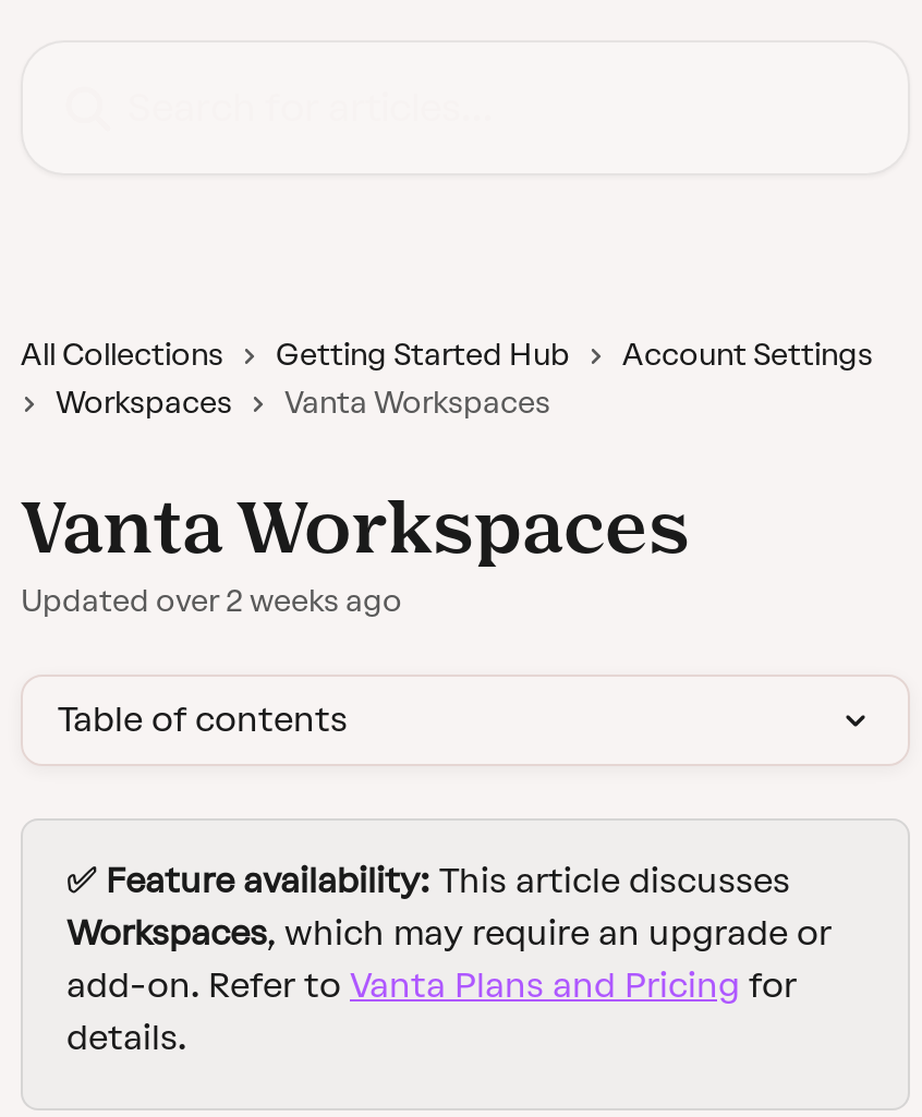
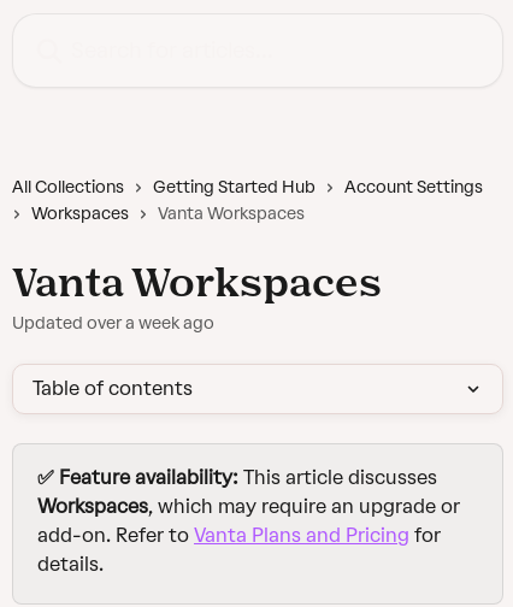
[21,583,402,620] Updated over 2 weeks ago -> [12,313,214,334] Updated over a week ago

